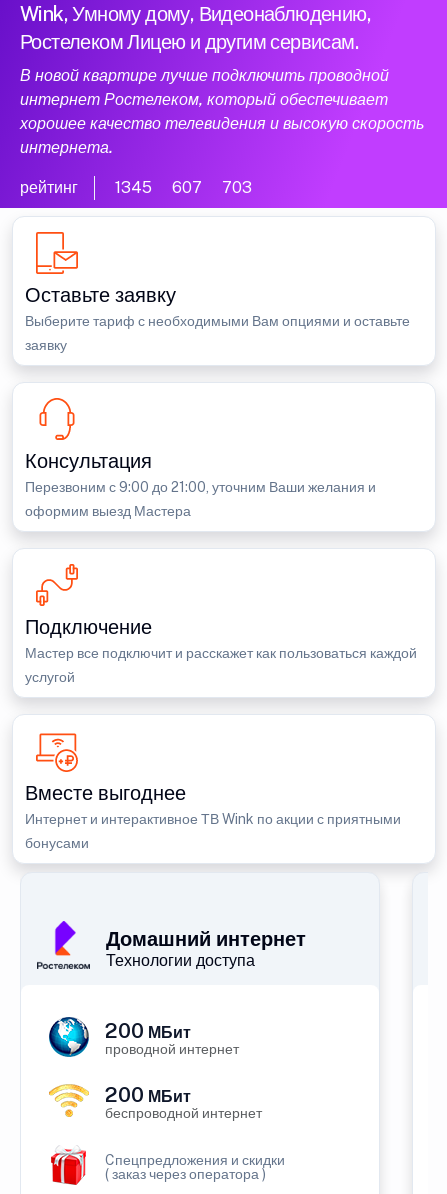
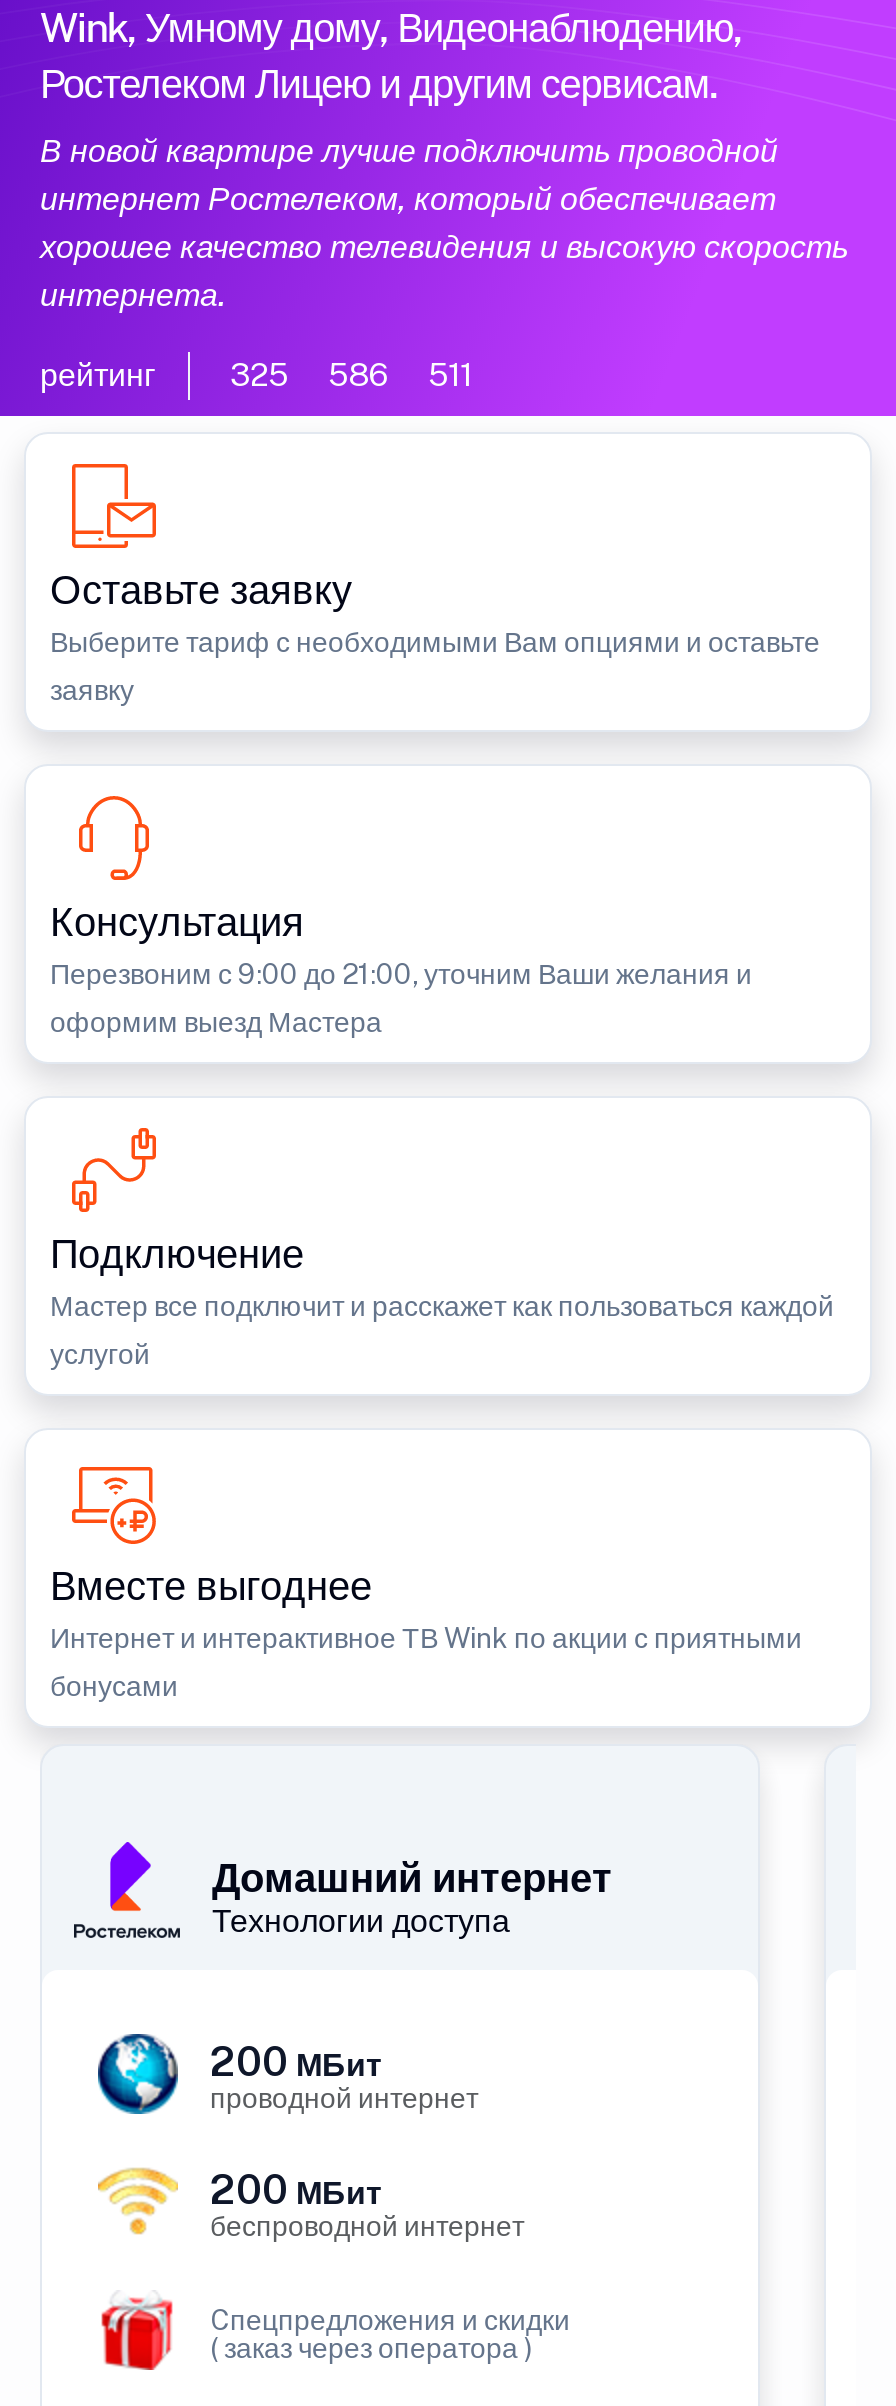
[115,178,152,197] 1345 -> [230,356,288,394] 325
[172,178,202,197] 607 -> [328,356,388,394] 586
[222,178,252,197] 703 -> [428,356,472,394] 511

